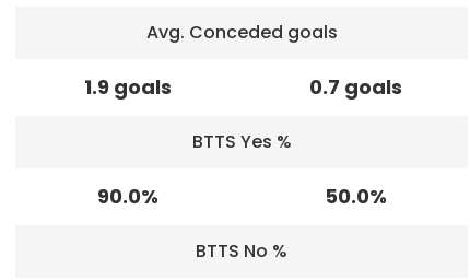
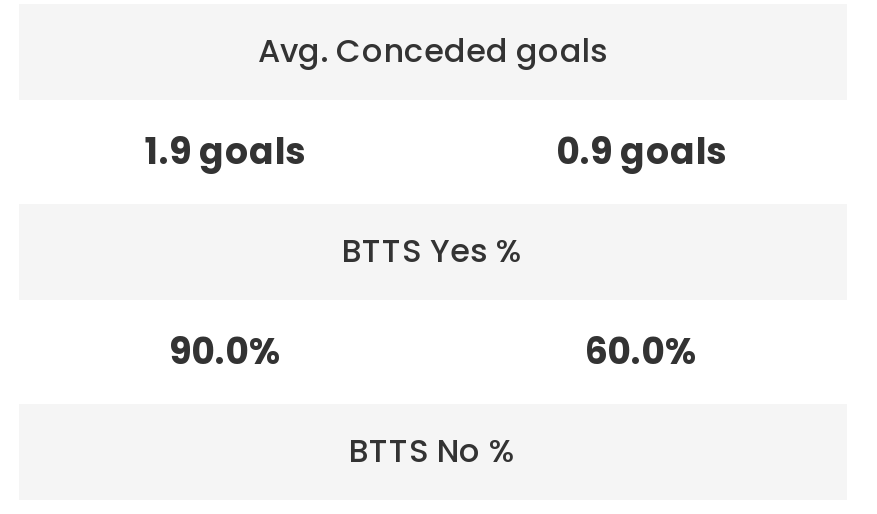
[309,73,402,101] 0.7 goals -> [556,126,726,176] 0.9 goals
[324,183,386,210] 50.0% -> [585,326,697,376] 60.0%

